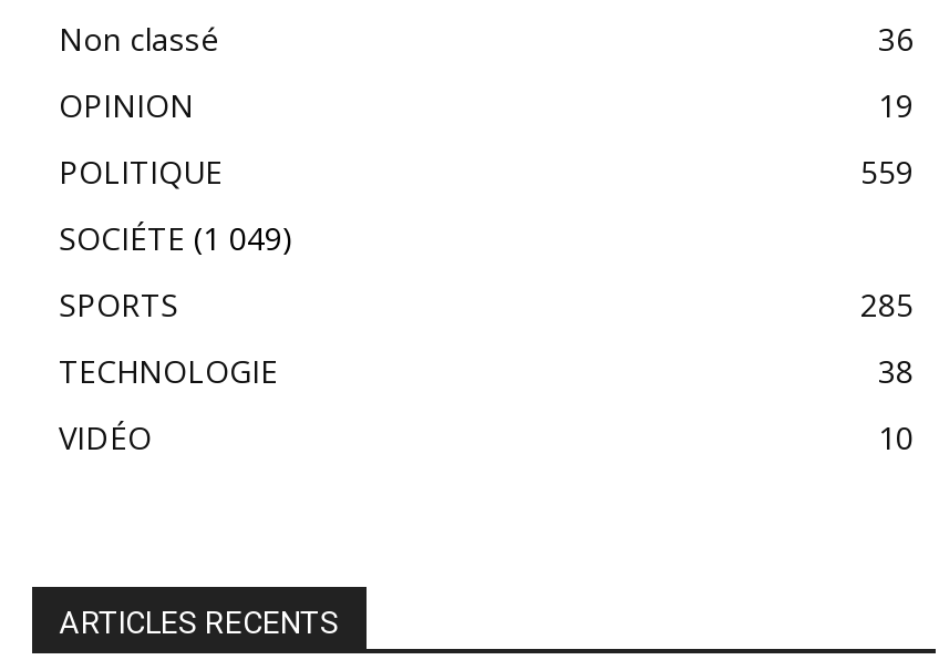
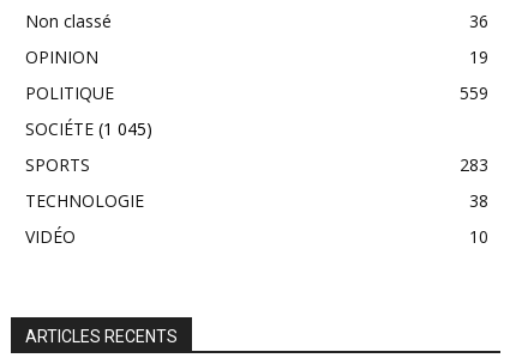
[59,217,293,259] SOCIÉTE (1 049) -> [25,117,152,140] SOCIÉTE (1 045)
[860,283,914,326] 285 -> [460,153,488,176] 283

